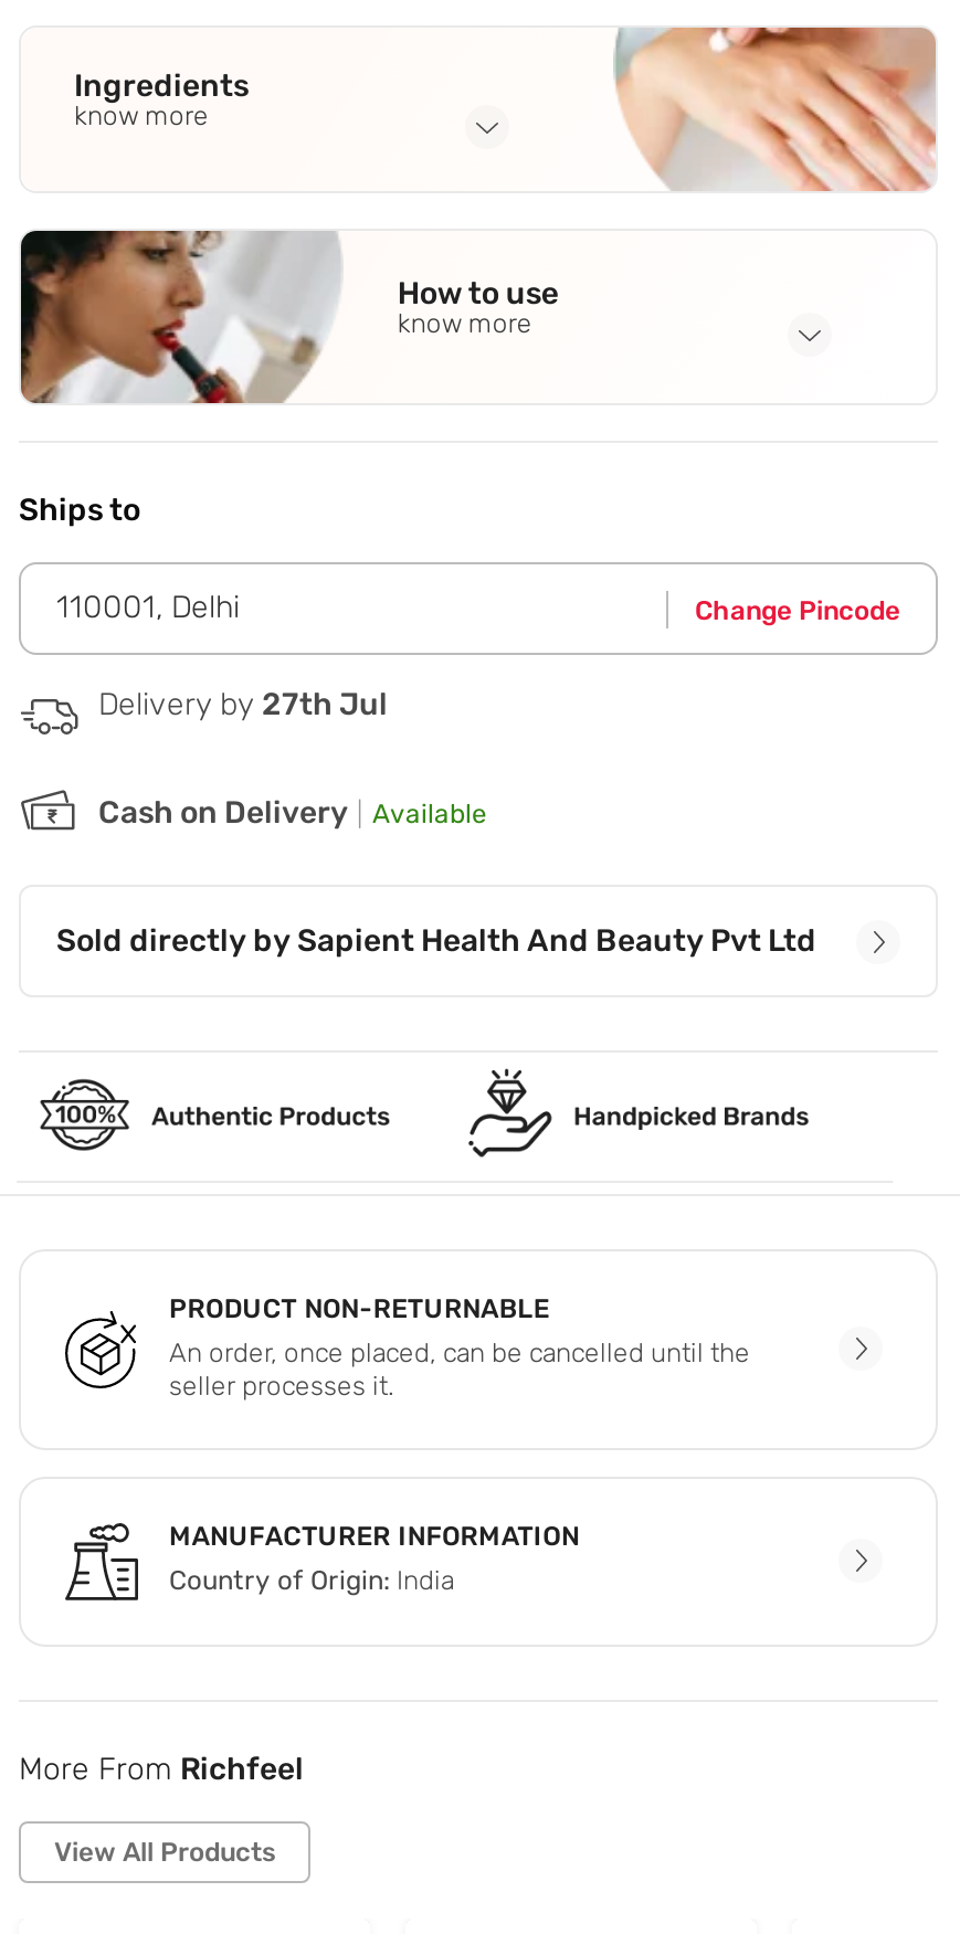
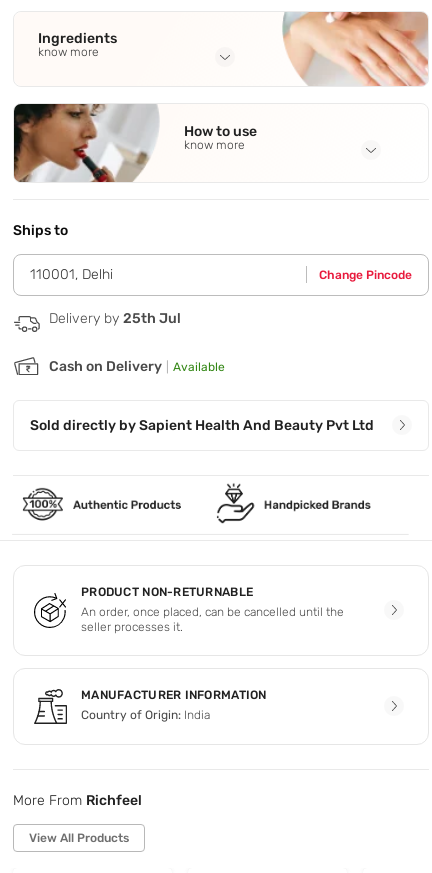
[98,686,388,723] Delivery by 27th Jul -> [49,310,181,327] Delivery by 25th Jul

